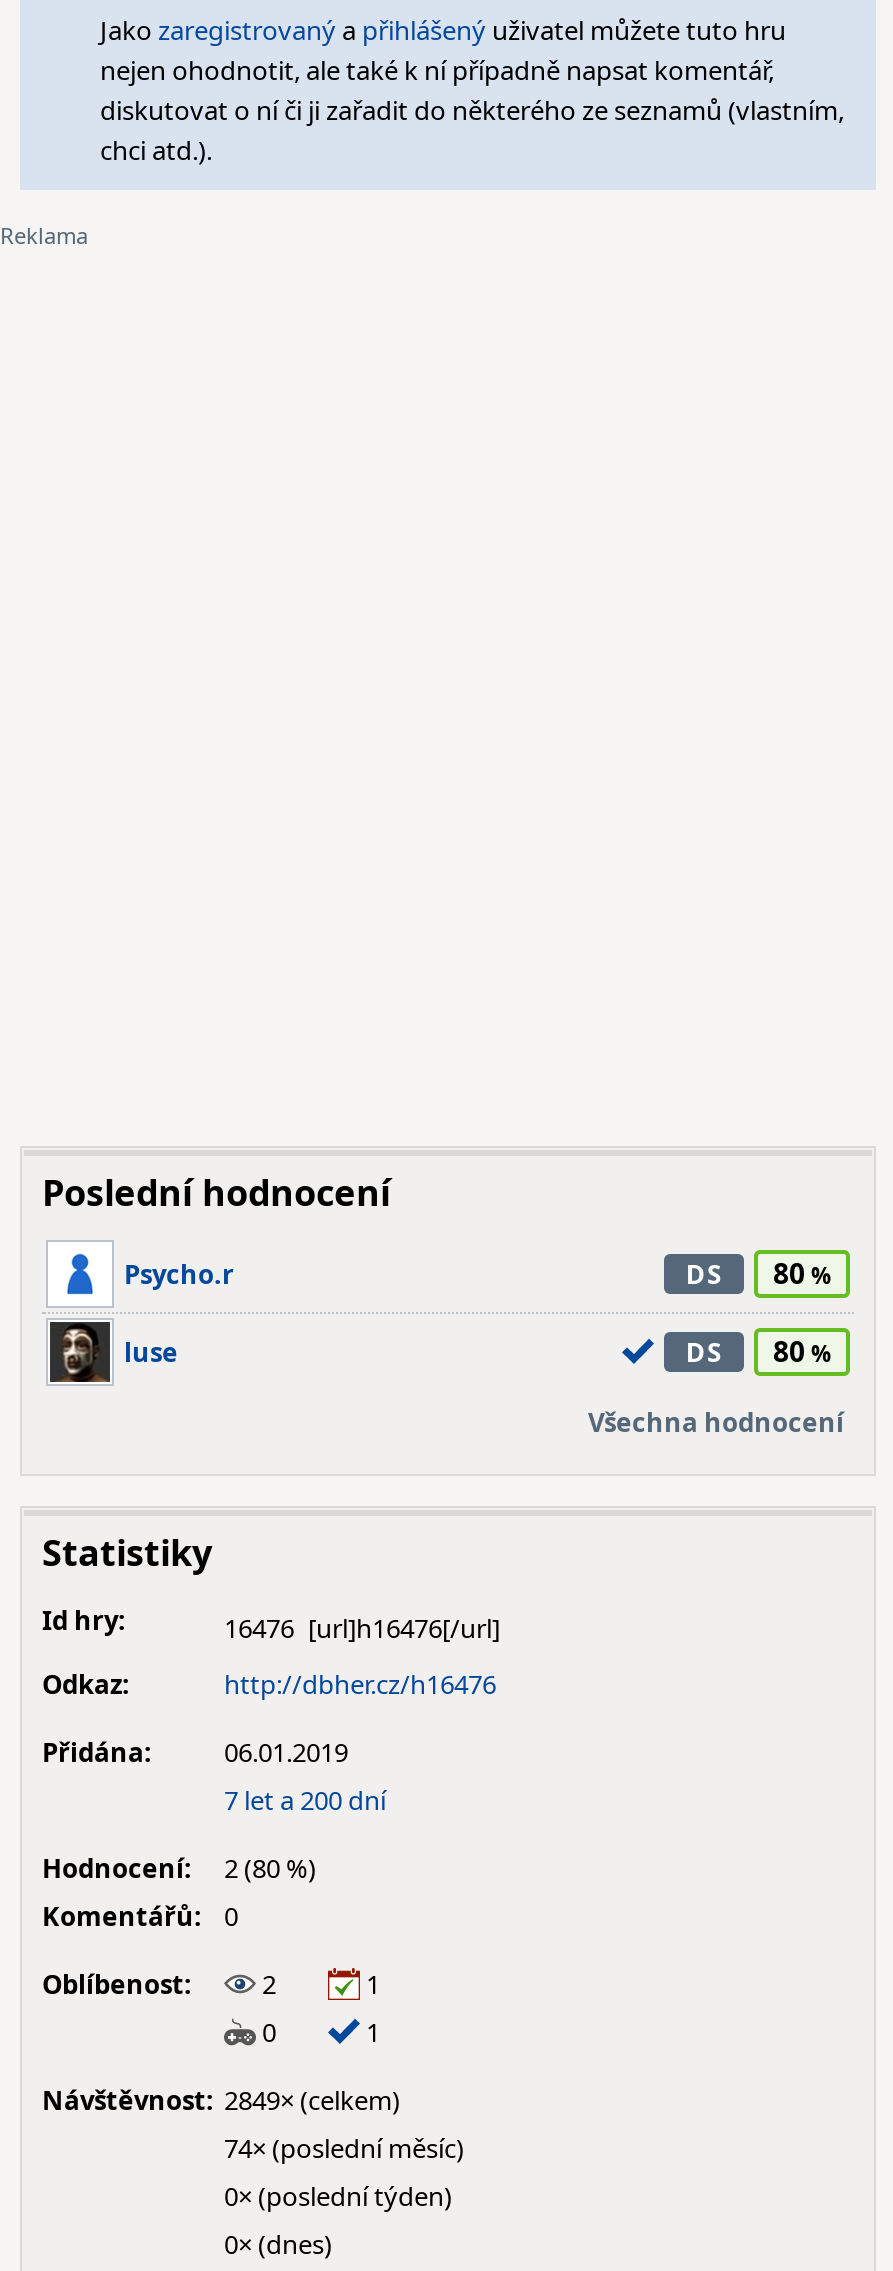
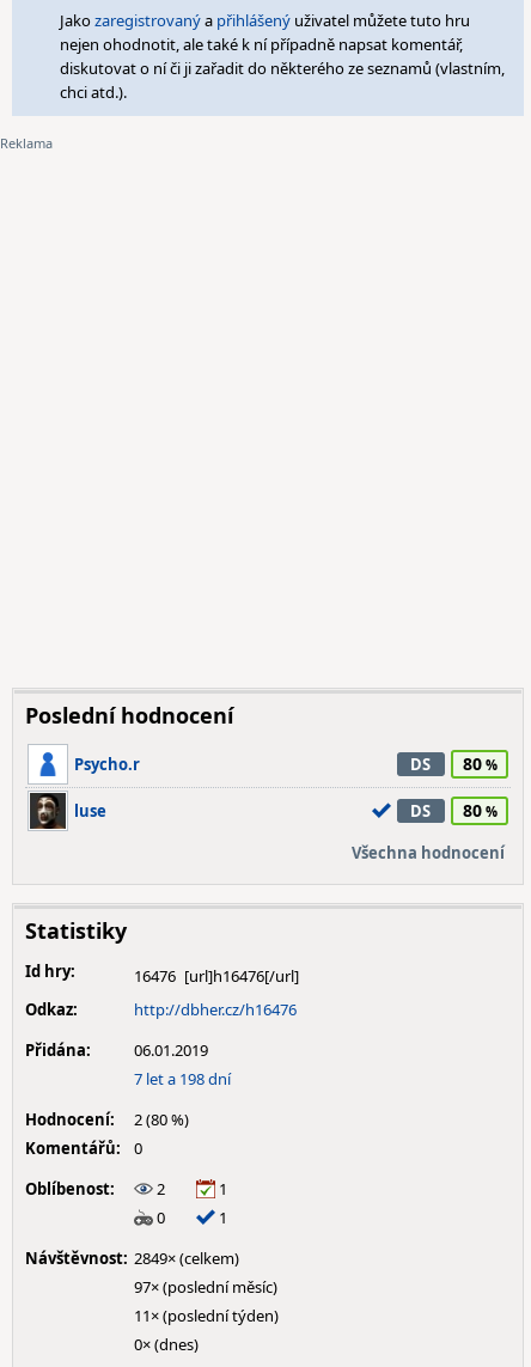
[224,1782,386,1818] 7 let a 200 dní -> [134,1068,231,1090] 7 let a 198 dní
[224,2130,464,2166] 74× (poslední měsíc) -> [134,1276,277,1298] 97× (poslední měsíc)
[224,2178,452,2214] 0× (poslední týden) -> [134,1305,279,1326] 11× (poslední týden)

